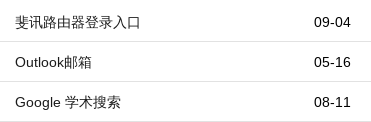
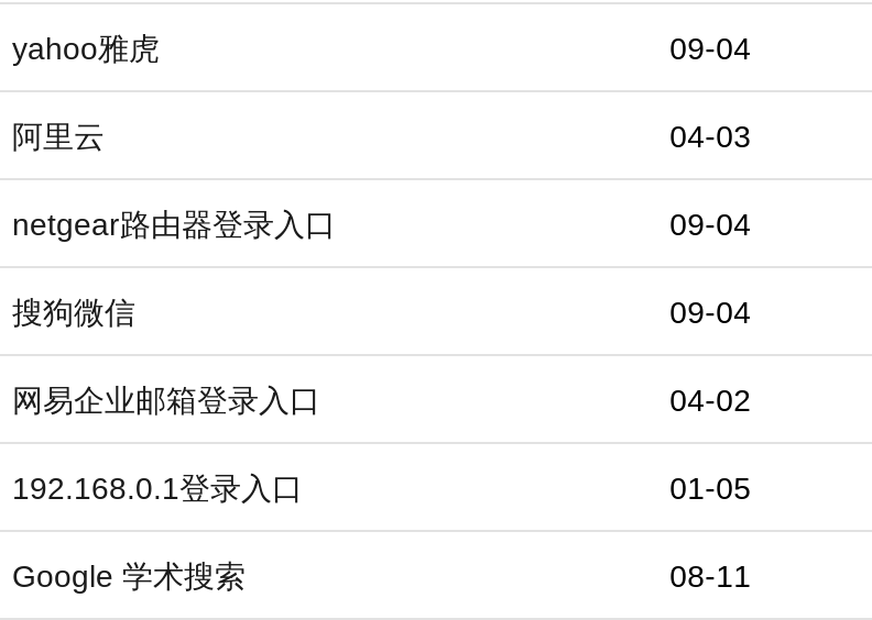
[15,14,351,70] 斐讯路由器登录入口 | 05-16 | Outlook邮箱 -> [12,31,751,506] yahoo雅虎 | 04-03 | 阿里云 | 09-04 | netgear路由器登录入口 | 09-04 | 搜狗微信 | 04-02 | 网易企业邮箱登录入口 | 01-05 | 192.168.0.1登录入口

